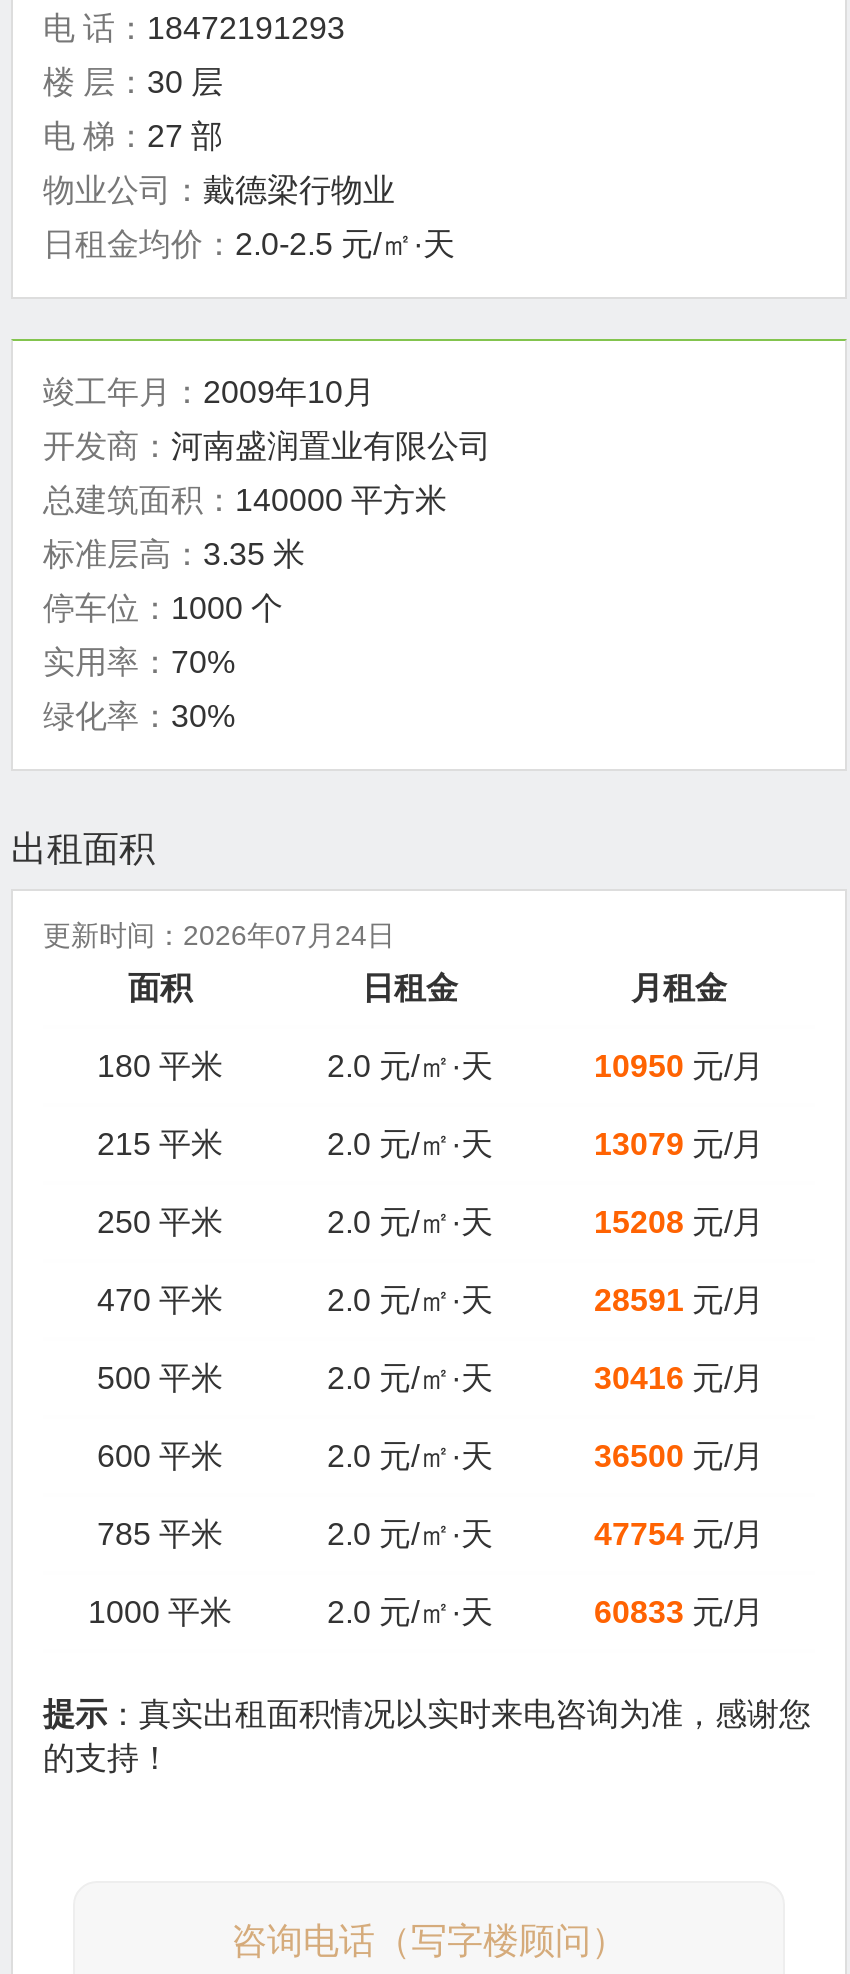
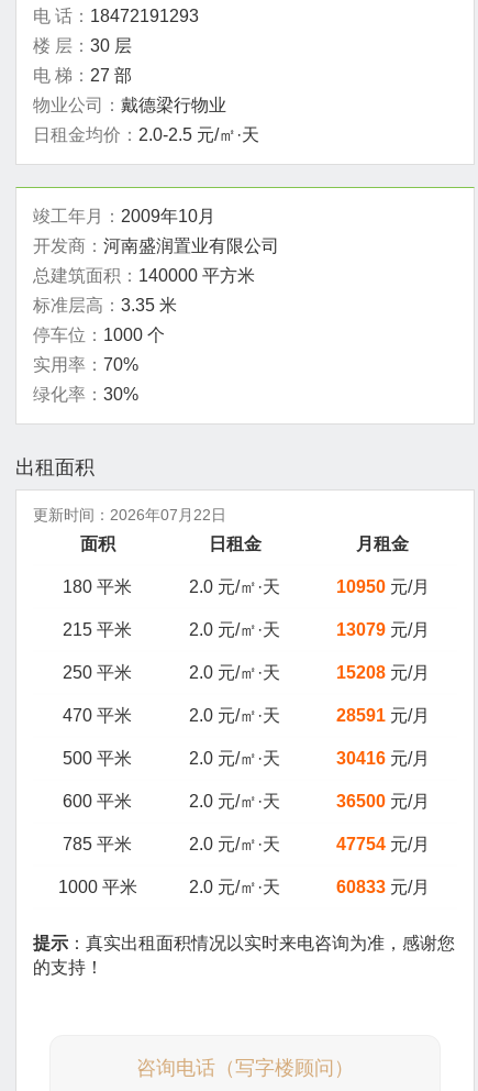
[43,919,395,951] 更新时间：2026年07月24日 -> [33,506,226,524] 更新时间：2026年07月22日

